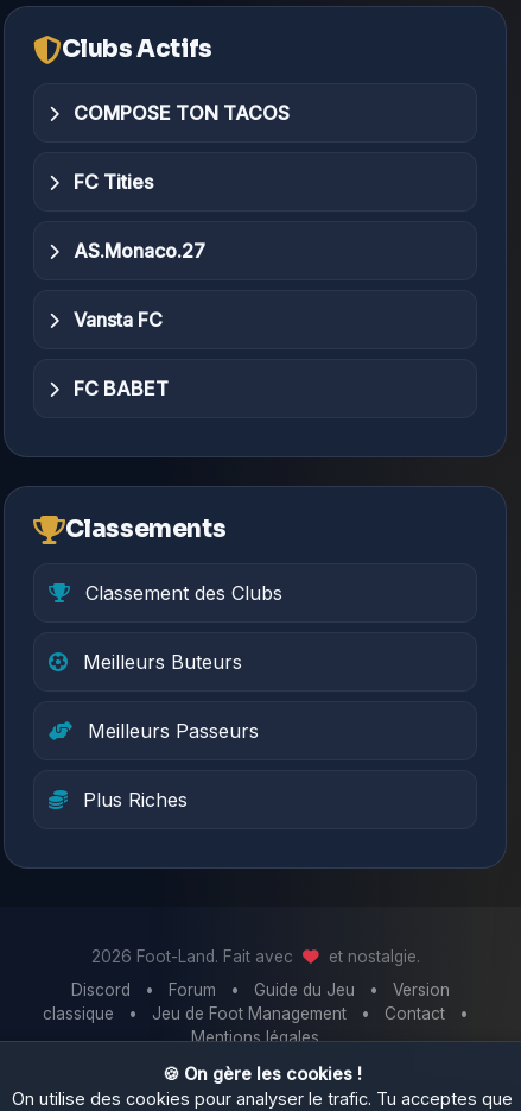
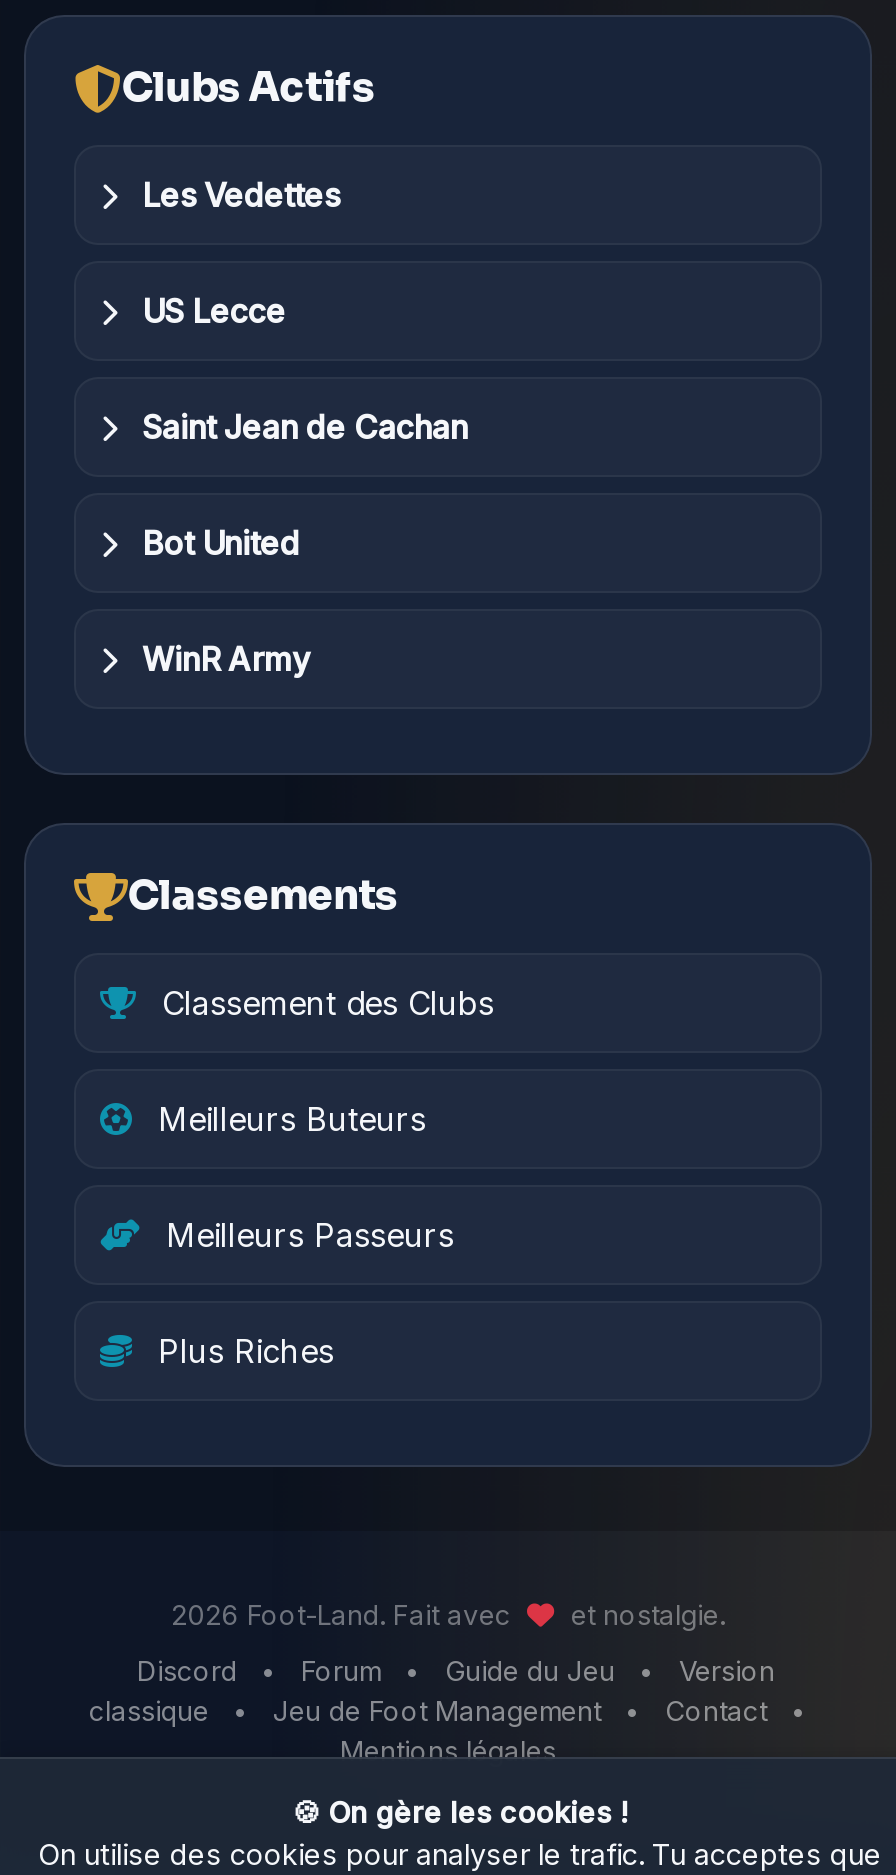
[69,101,290,125] COMPOSE TON TACOS -> [134,175,340,215] Les Vedettes
[69,170,153,194] FC Tities -> [134,291,286,331] US Lecce
[69,239,205,263] AS.Monaco.27 -> [134,407,468,447] Saint Jean de Cachan
[69,308,163,332] Vansta FC -> [134,523,300,563] Bot United
[69,377,169,400] FC BABET -> [134,639,310,679] WinR Army

